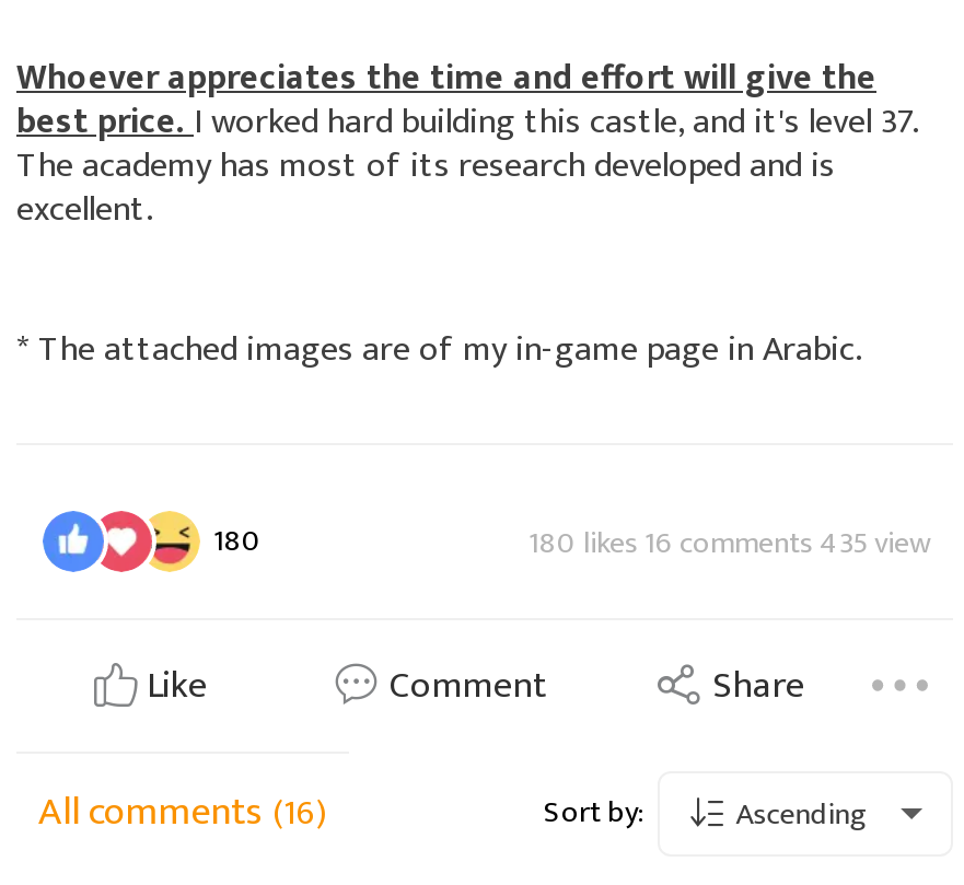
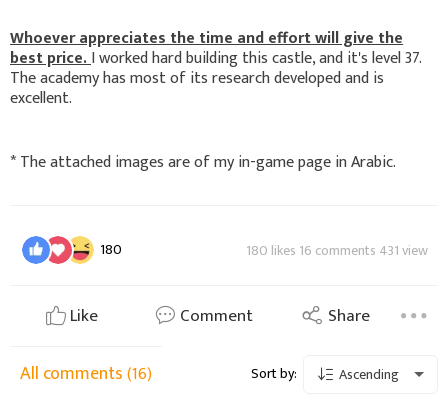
[529,517,931,567] 180 likes 16 comments 435 view -> [246,239,428,262] 180 likes 16 comments 431 view

